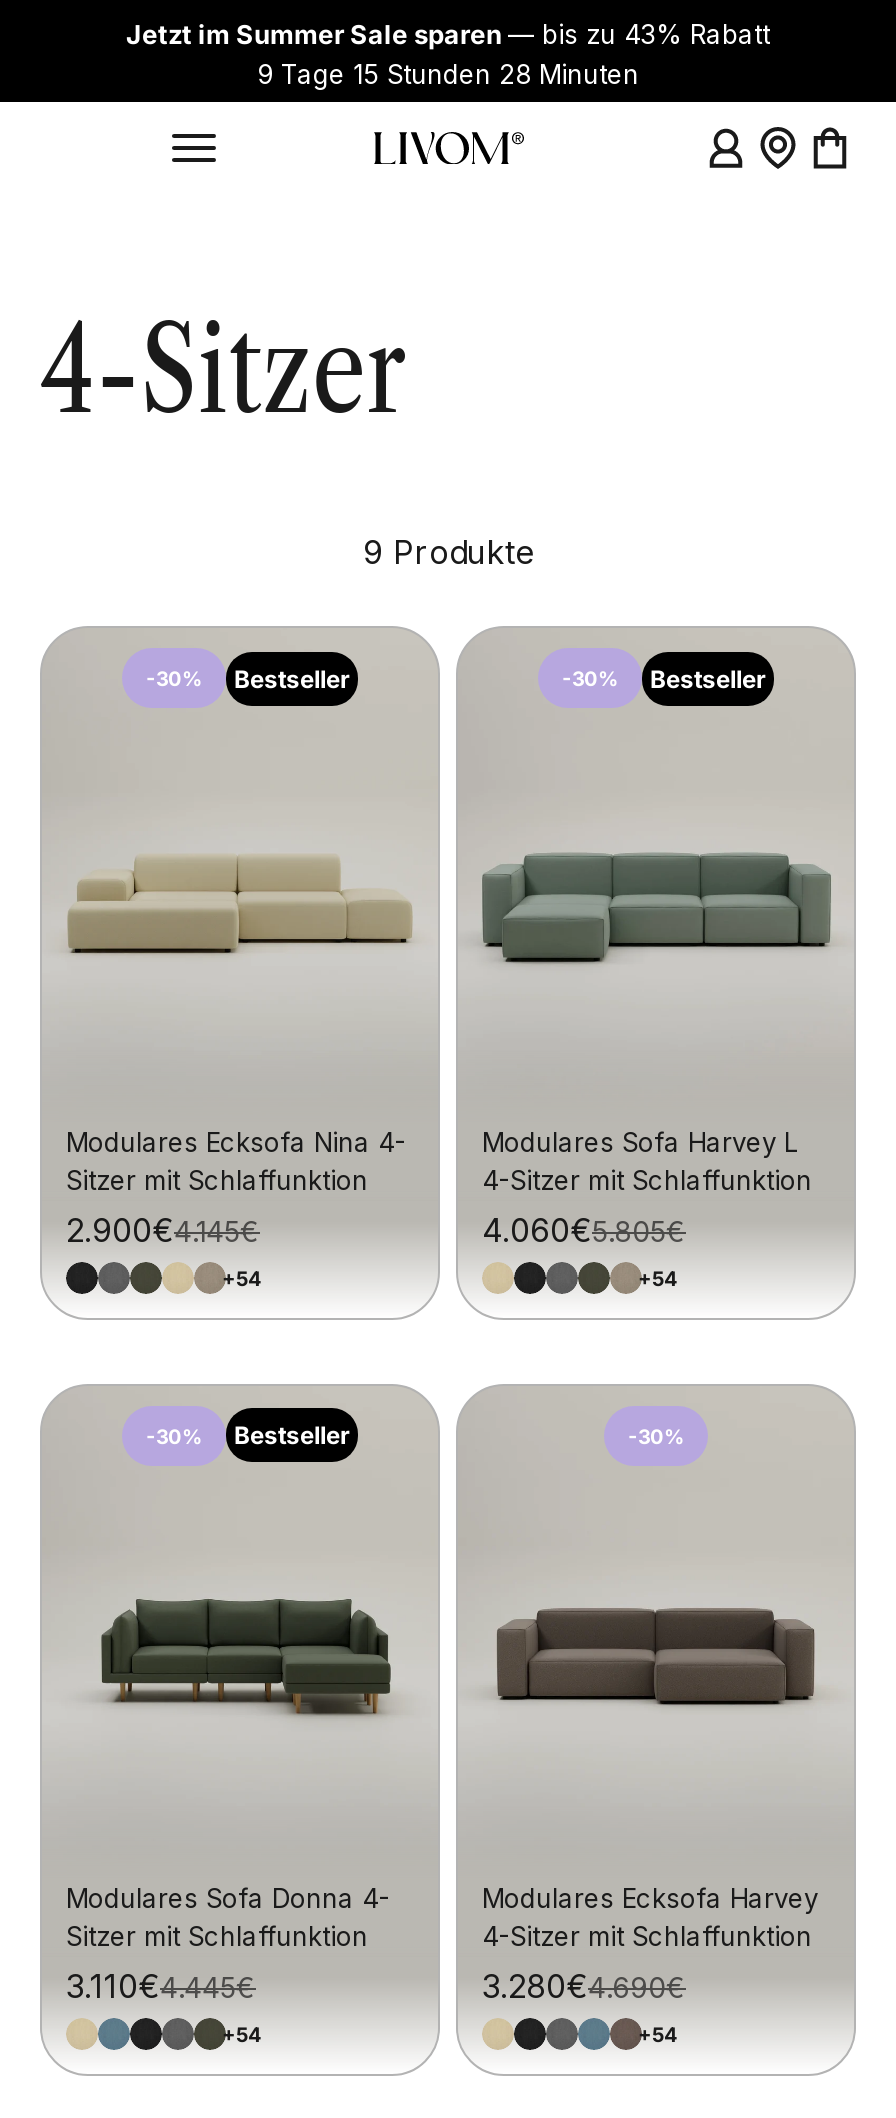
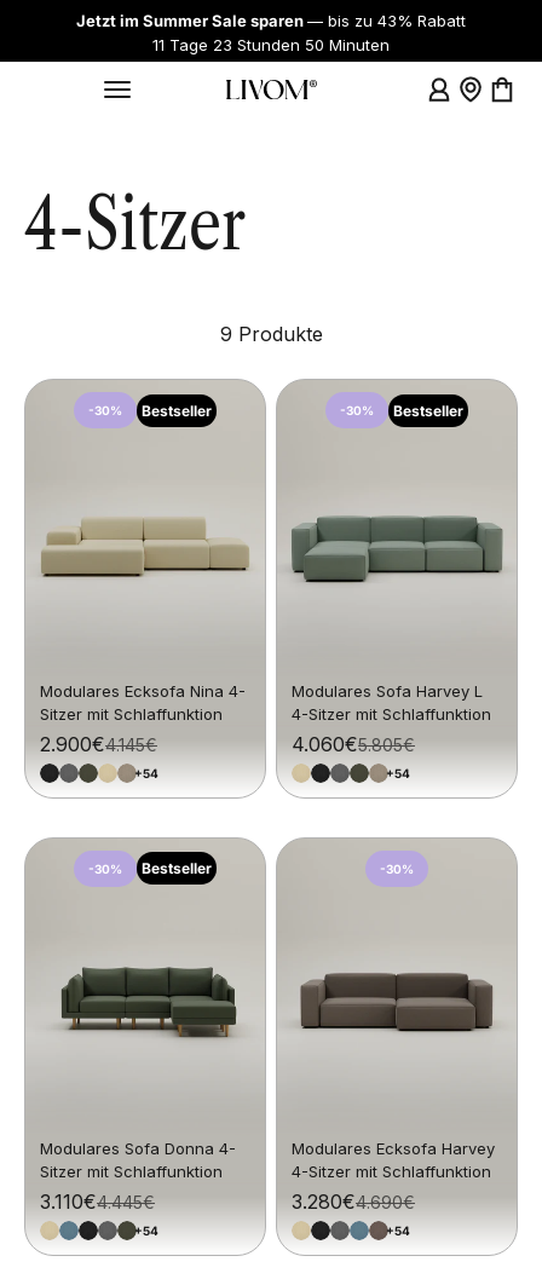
[257,58,639,90] 9 Tage 15 Stunden 28 Minuten -> [152,35,390,54] 11 Tage 23 Stunden 50 Minuten

